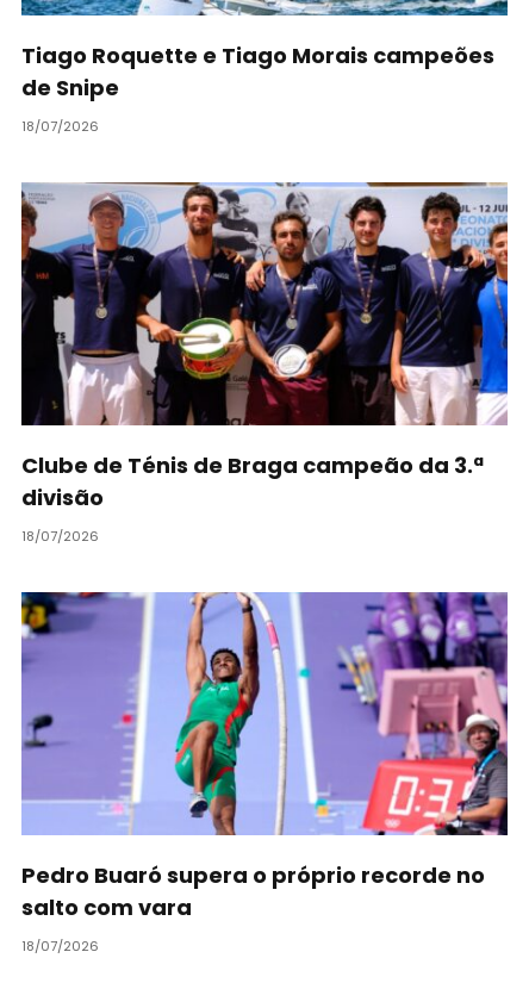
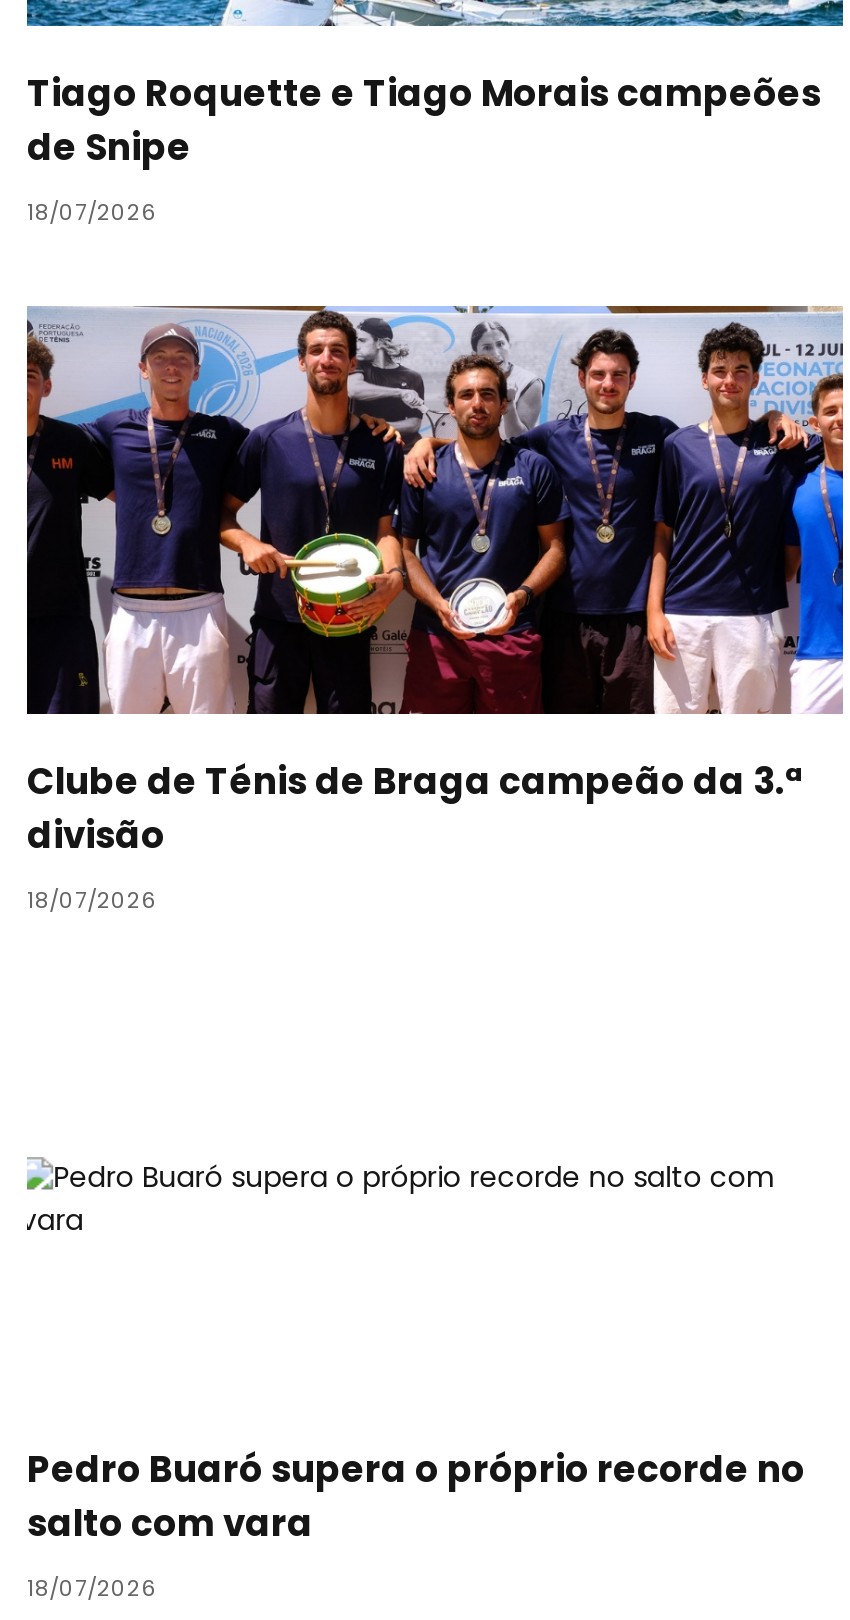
[20,591,509,836] [image] -> none

